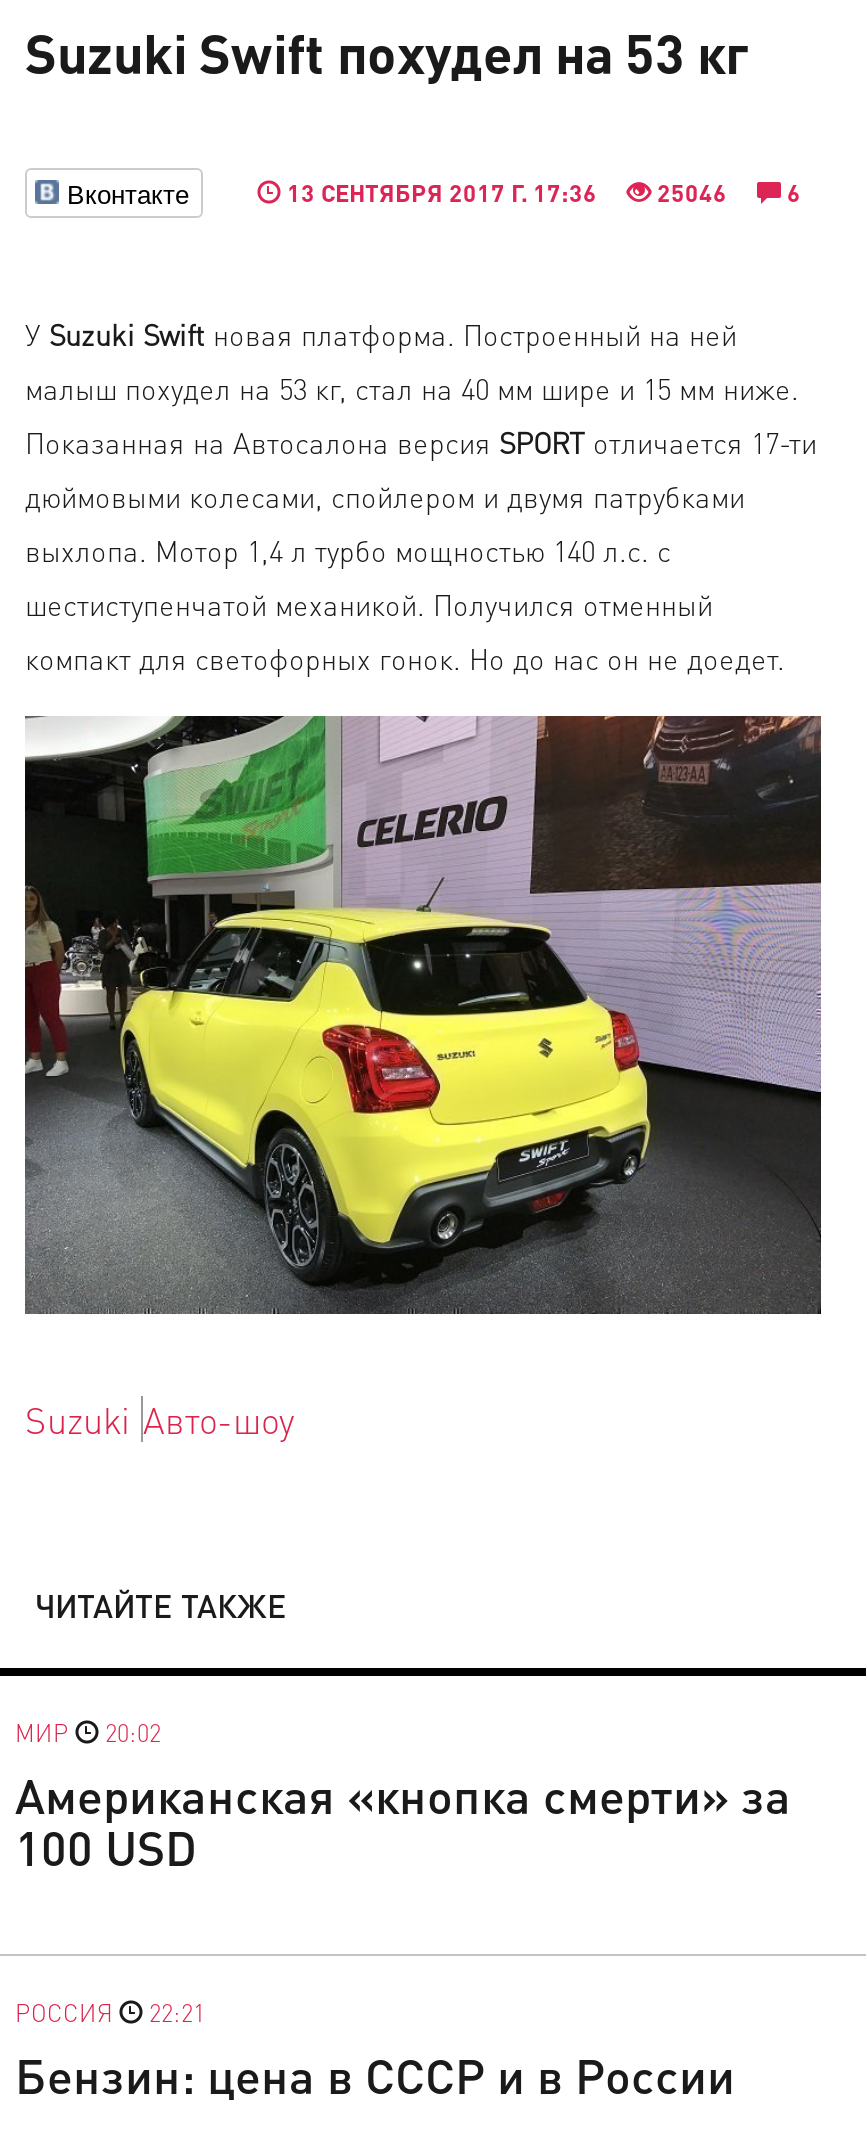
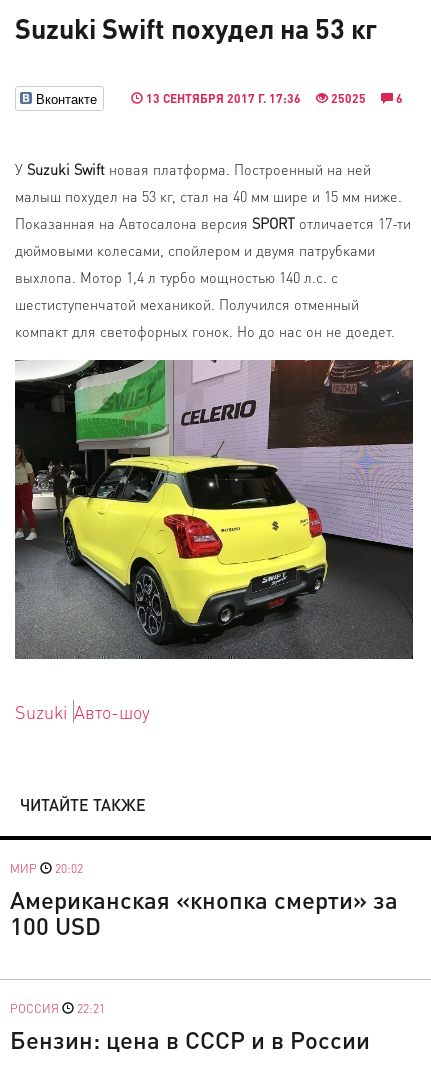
[281,178,801,208] 13 СЕНТЯБРЯ 2017 Г. 17:36 25046 6 -> [143,91,403,106] 13 СЕНТЯБРЯ 2017 Г. 17:36 25025 6

